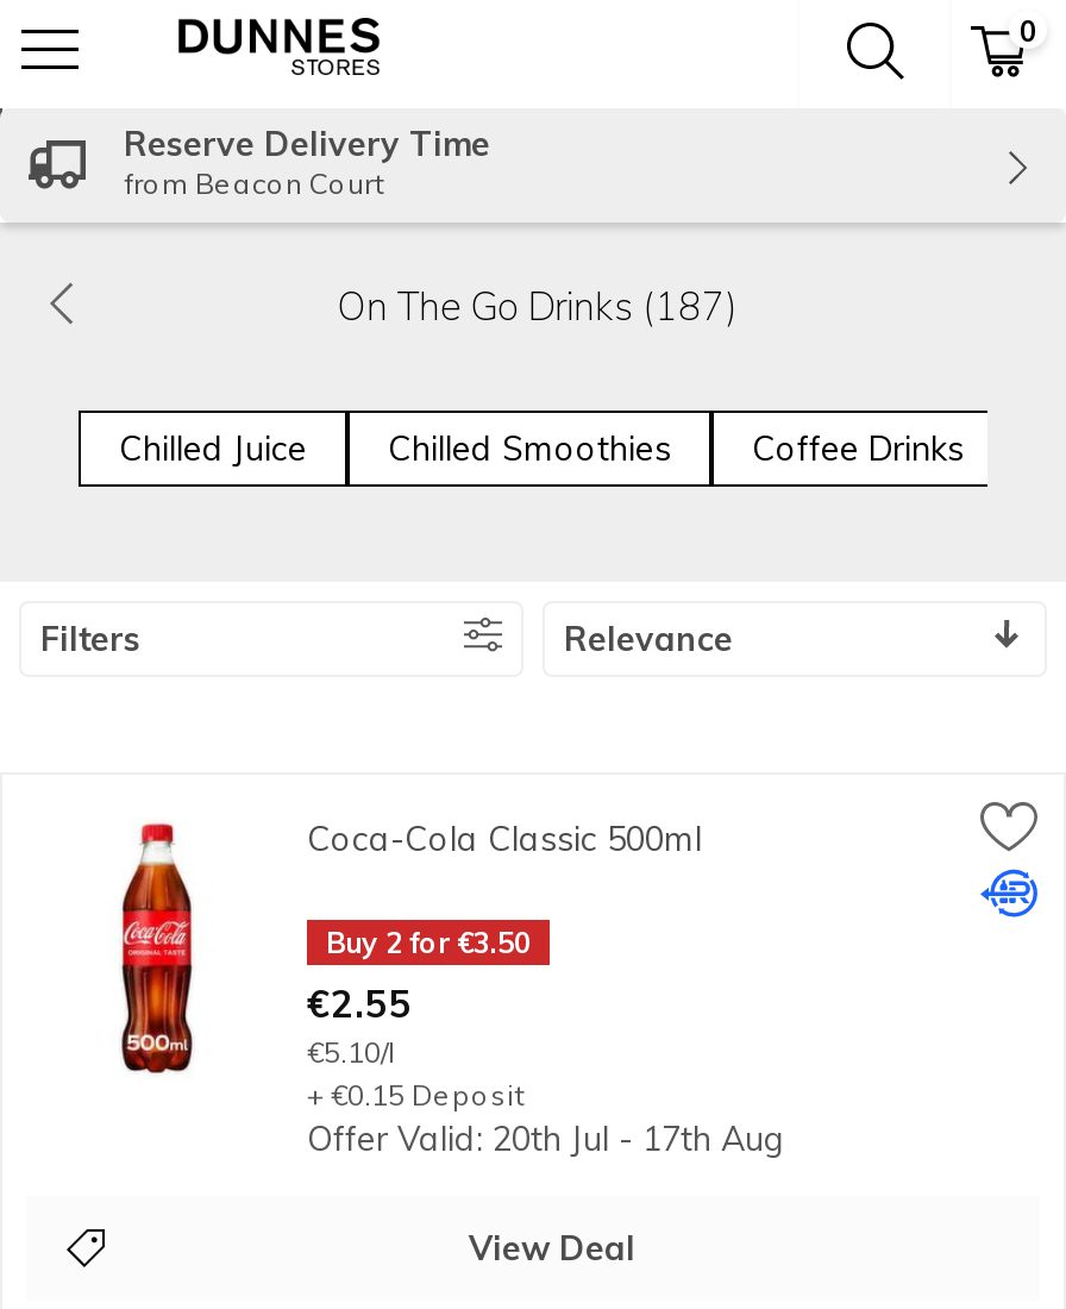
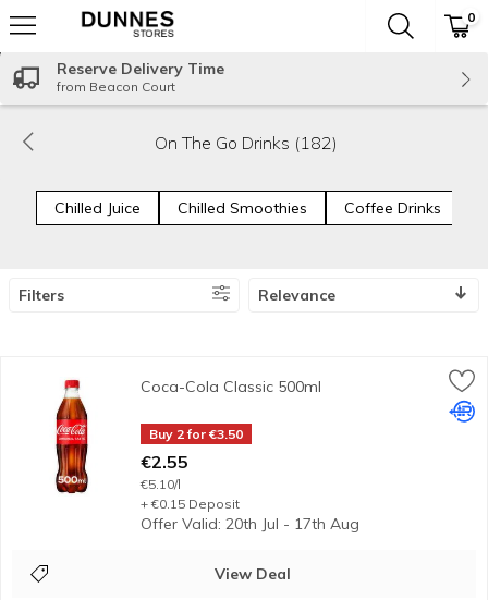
[338,282,738,330] On The Go Drinks (187) -> [155,132,338,154] On The Go Drinks (182)

